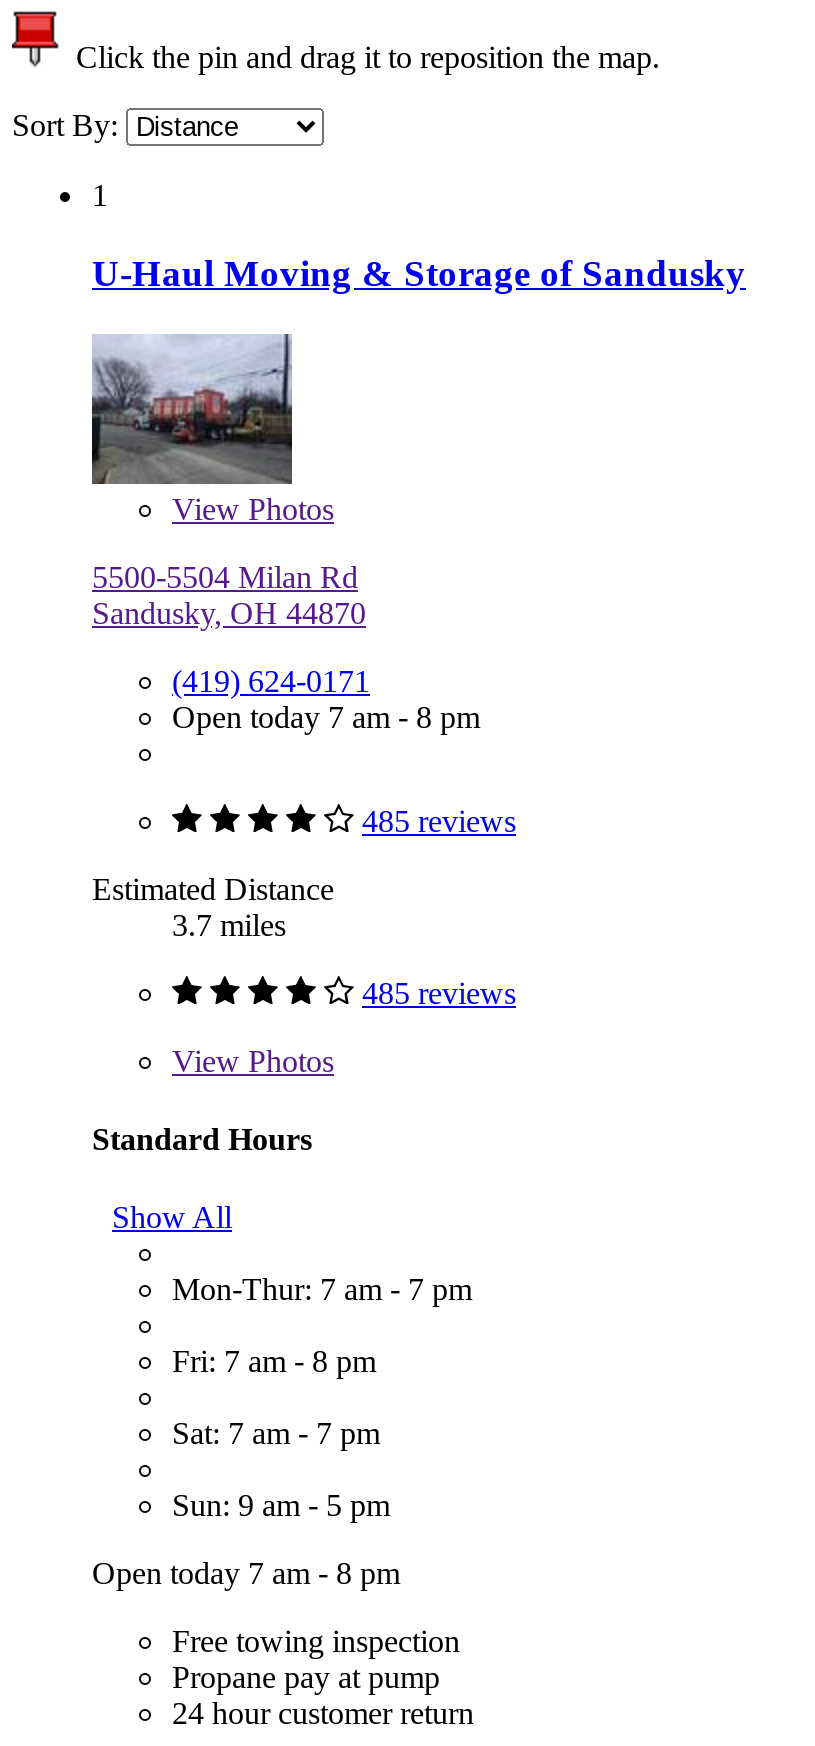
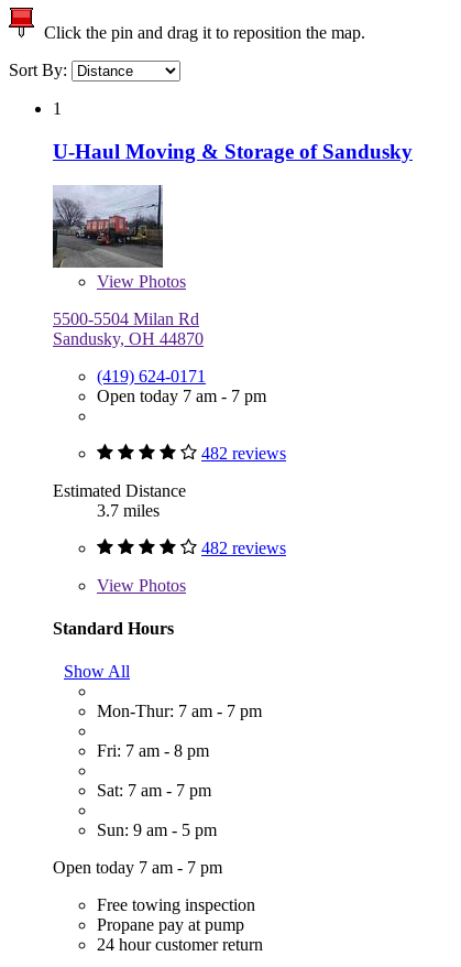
[172,699,480,733] Open today 7 am - 8 pm -> [97,386,266,405] Open today 7 am - 7 pm
[362,803,516,837] 485 reviews -> [201,443,286,462] 482 reviews
[362,975,516,1009] 485 reviews -> [201,538,286,557] 482 reviews
[92,1556,400,1590] Open today 7 am - 8 pm -> [53,858,222,877] Open today 7 am - 7 pm

